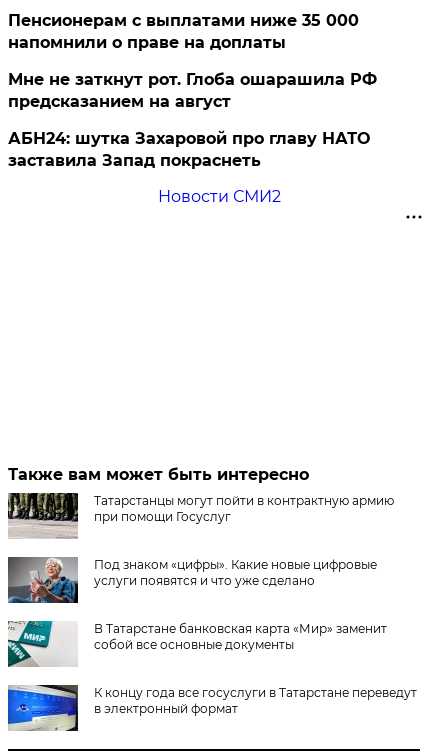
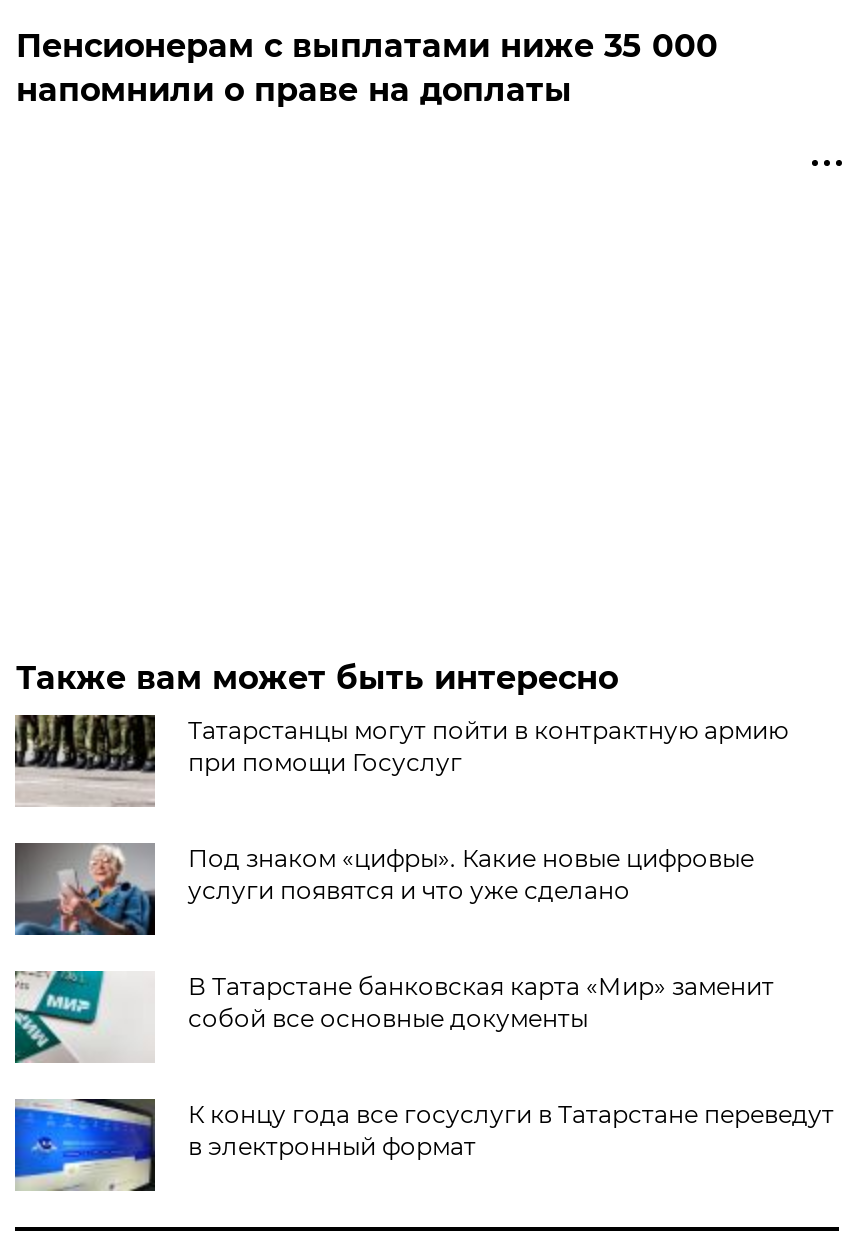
[8,70,377,206] Мне не заткнут рот. Глоба ошарашила РФ | предсказанием на август | АБН24: шутка Захаровой про главу НАТО | заставила Запад покраснеть | Новости СМИ2 -> none

